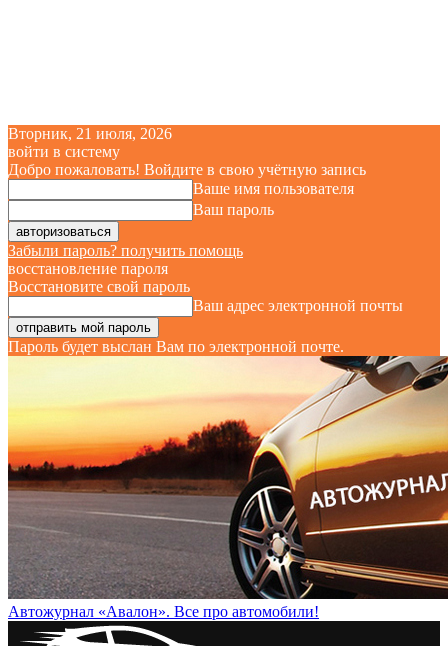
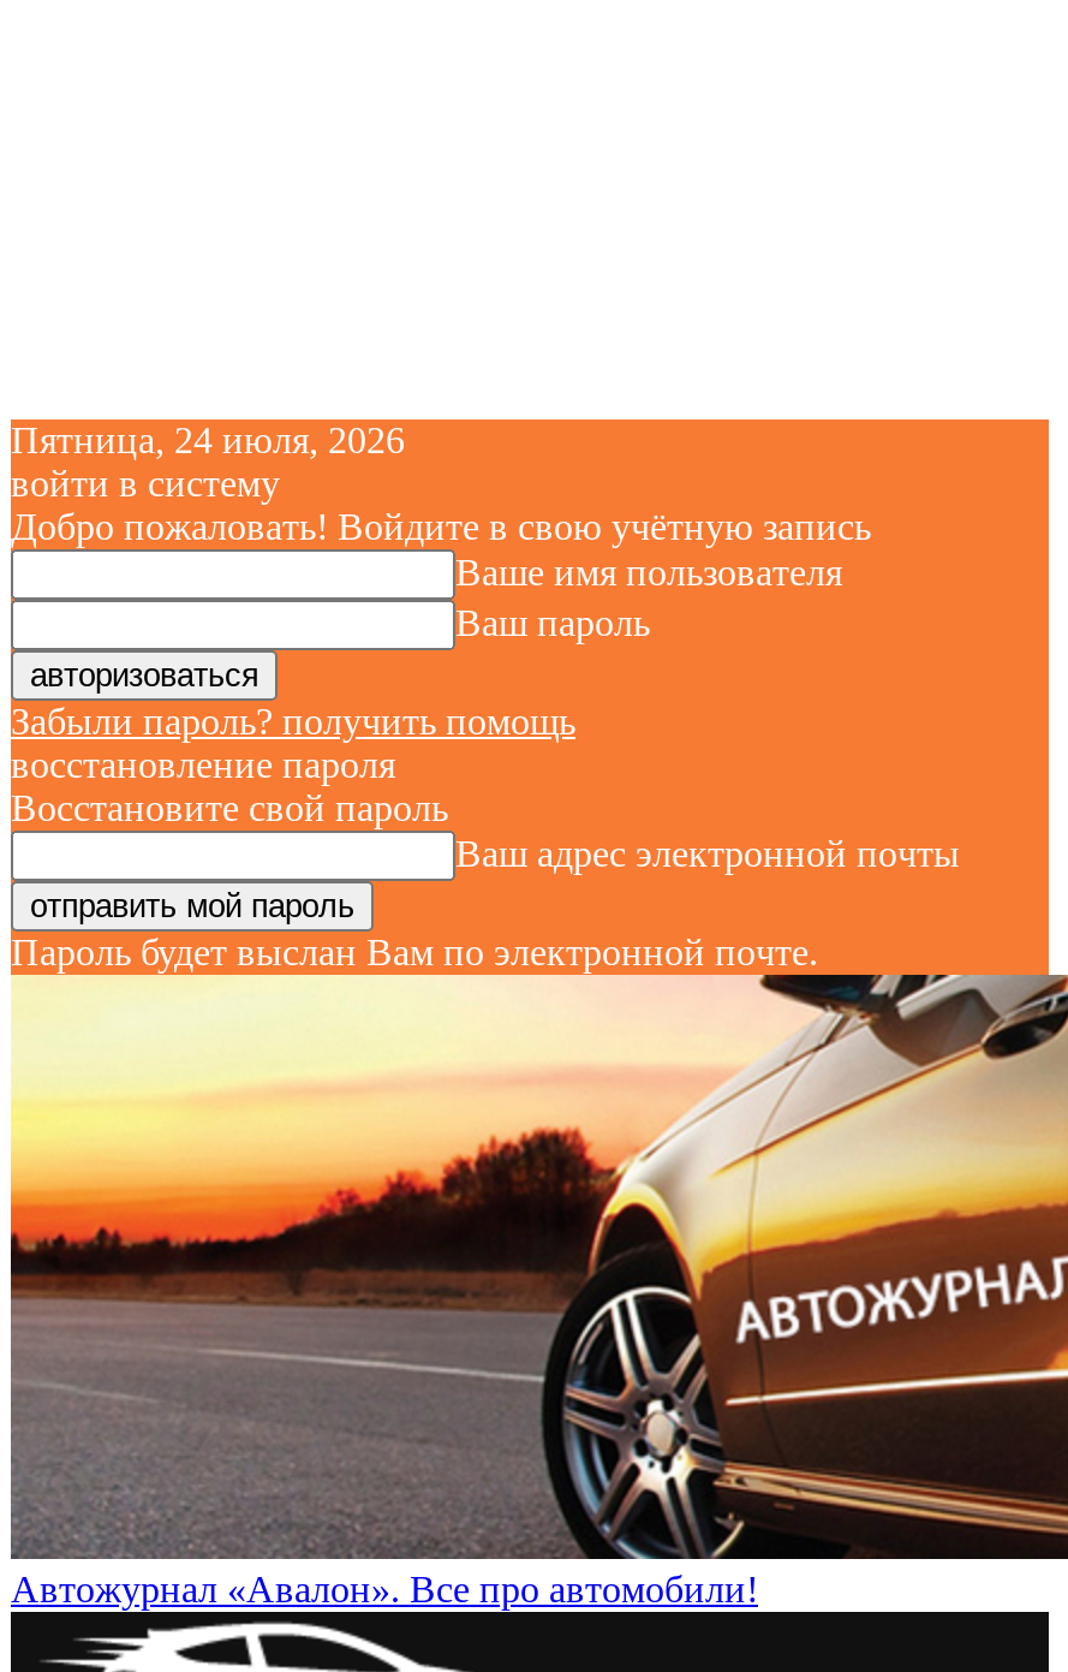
[8,125,172,142] Вторник, 21 июля, 2026 -> [11,420,405,460] Пятница, 24 июля, 2026

